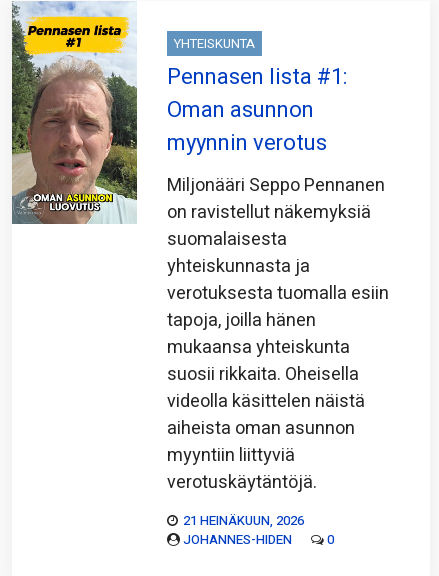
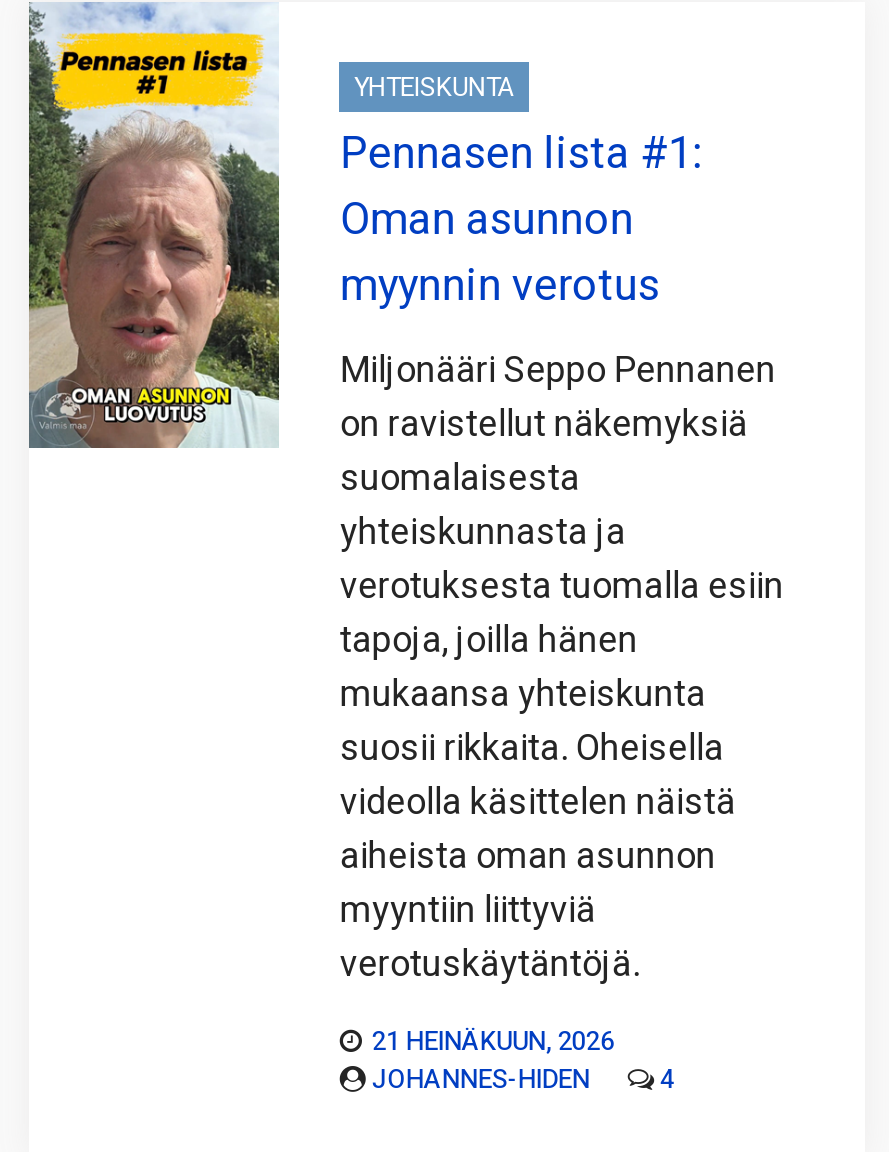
[183,530,334,549] JOHANNES-HIDEN 0 -> [372,1060,674,1098] JOHANNES-HIDEN 4

